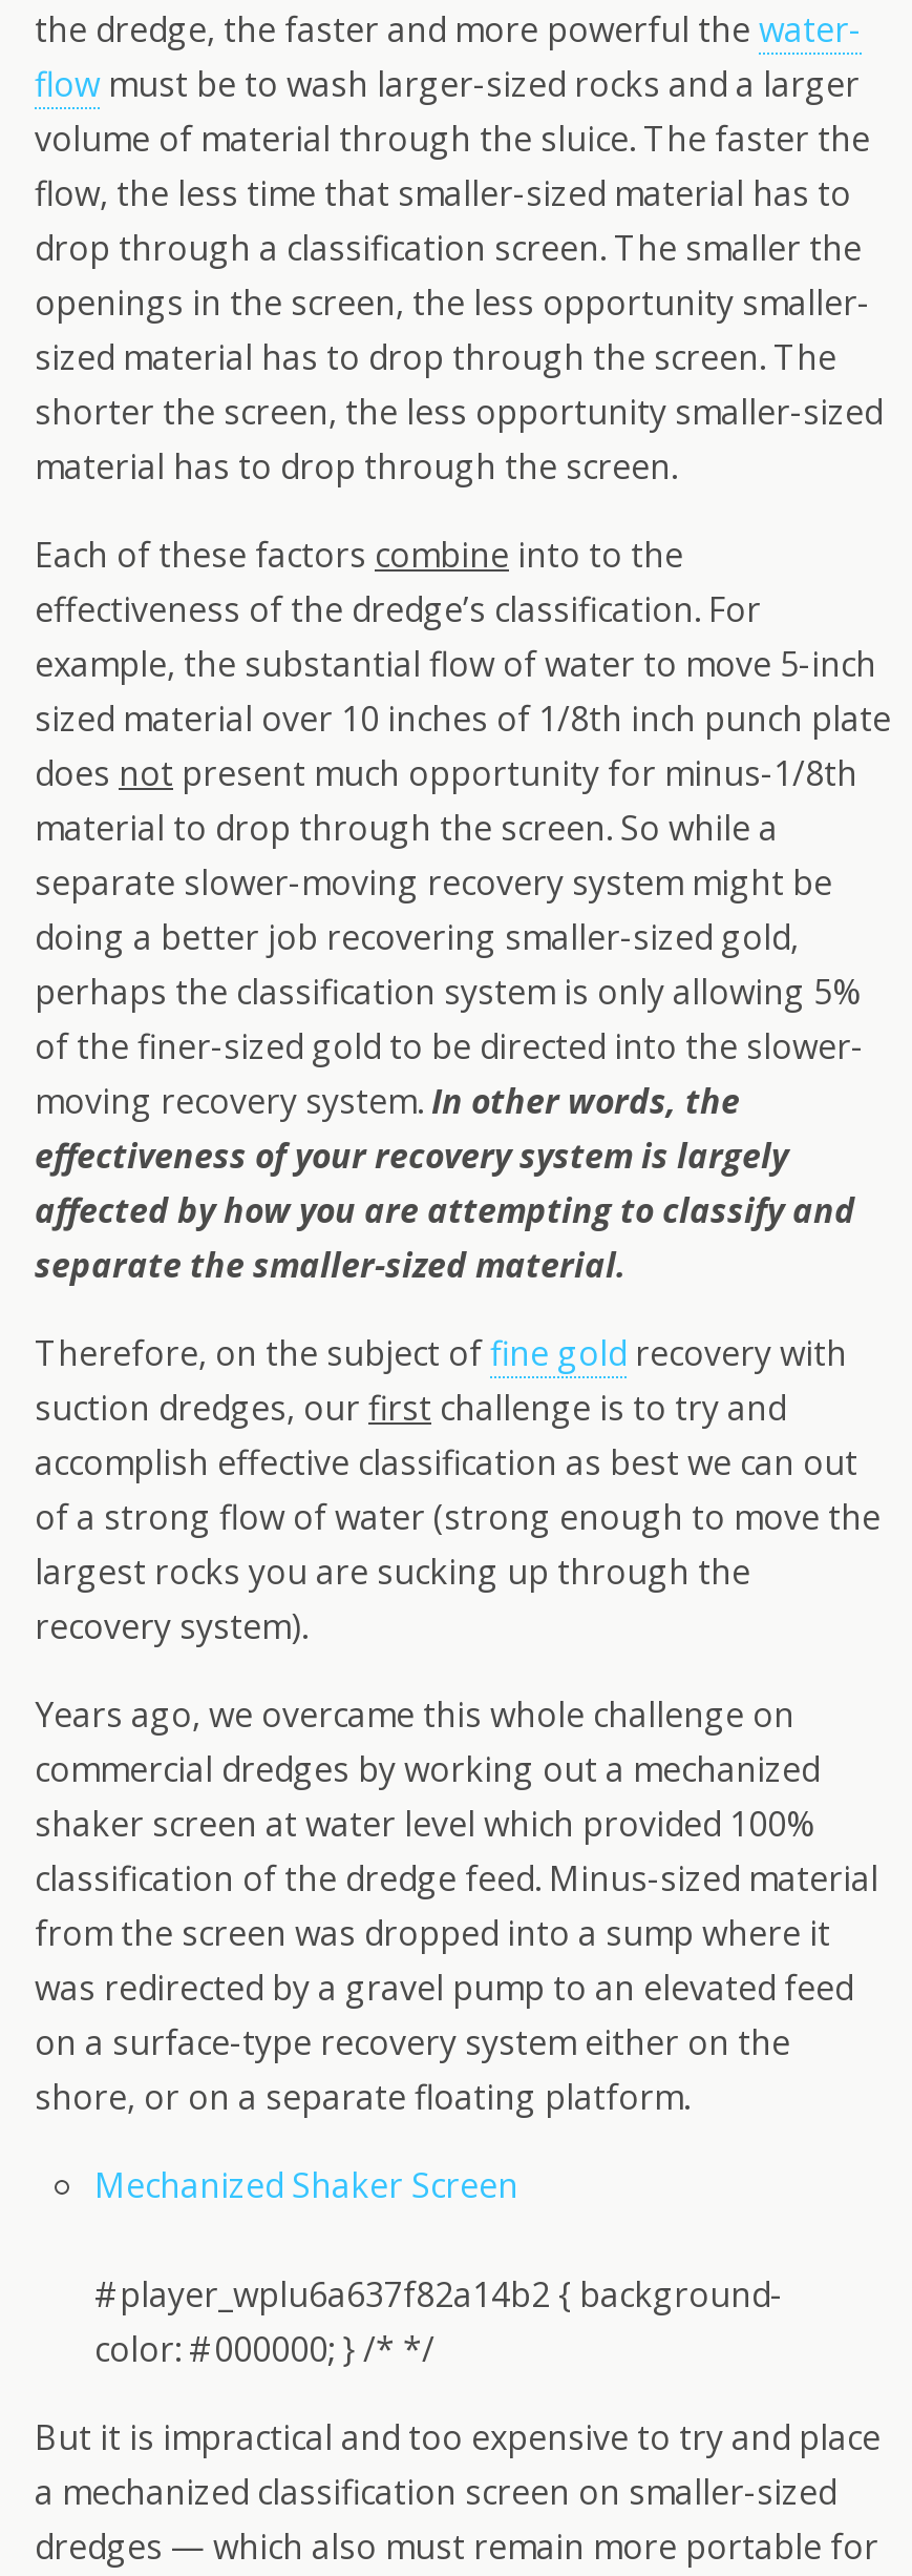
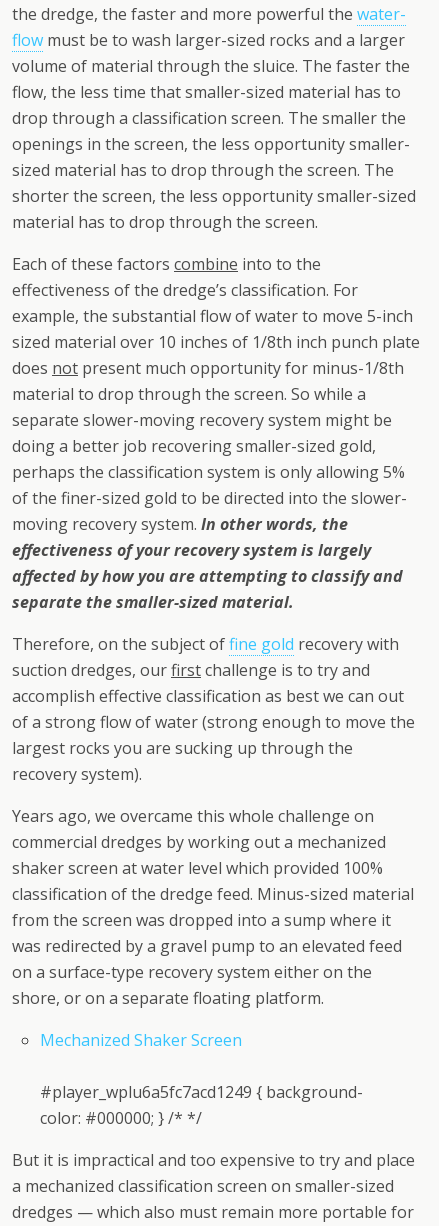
[94,2271,783,2318] #player_wplu6a637f82a14b2 { background- -> [40,1081,363,1103] #player_wplu6a5fc7acd1249 { background-

